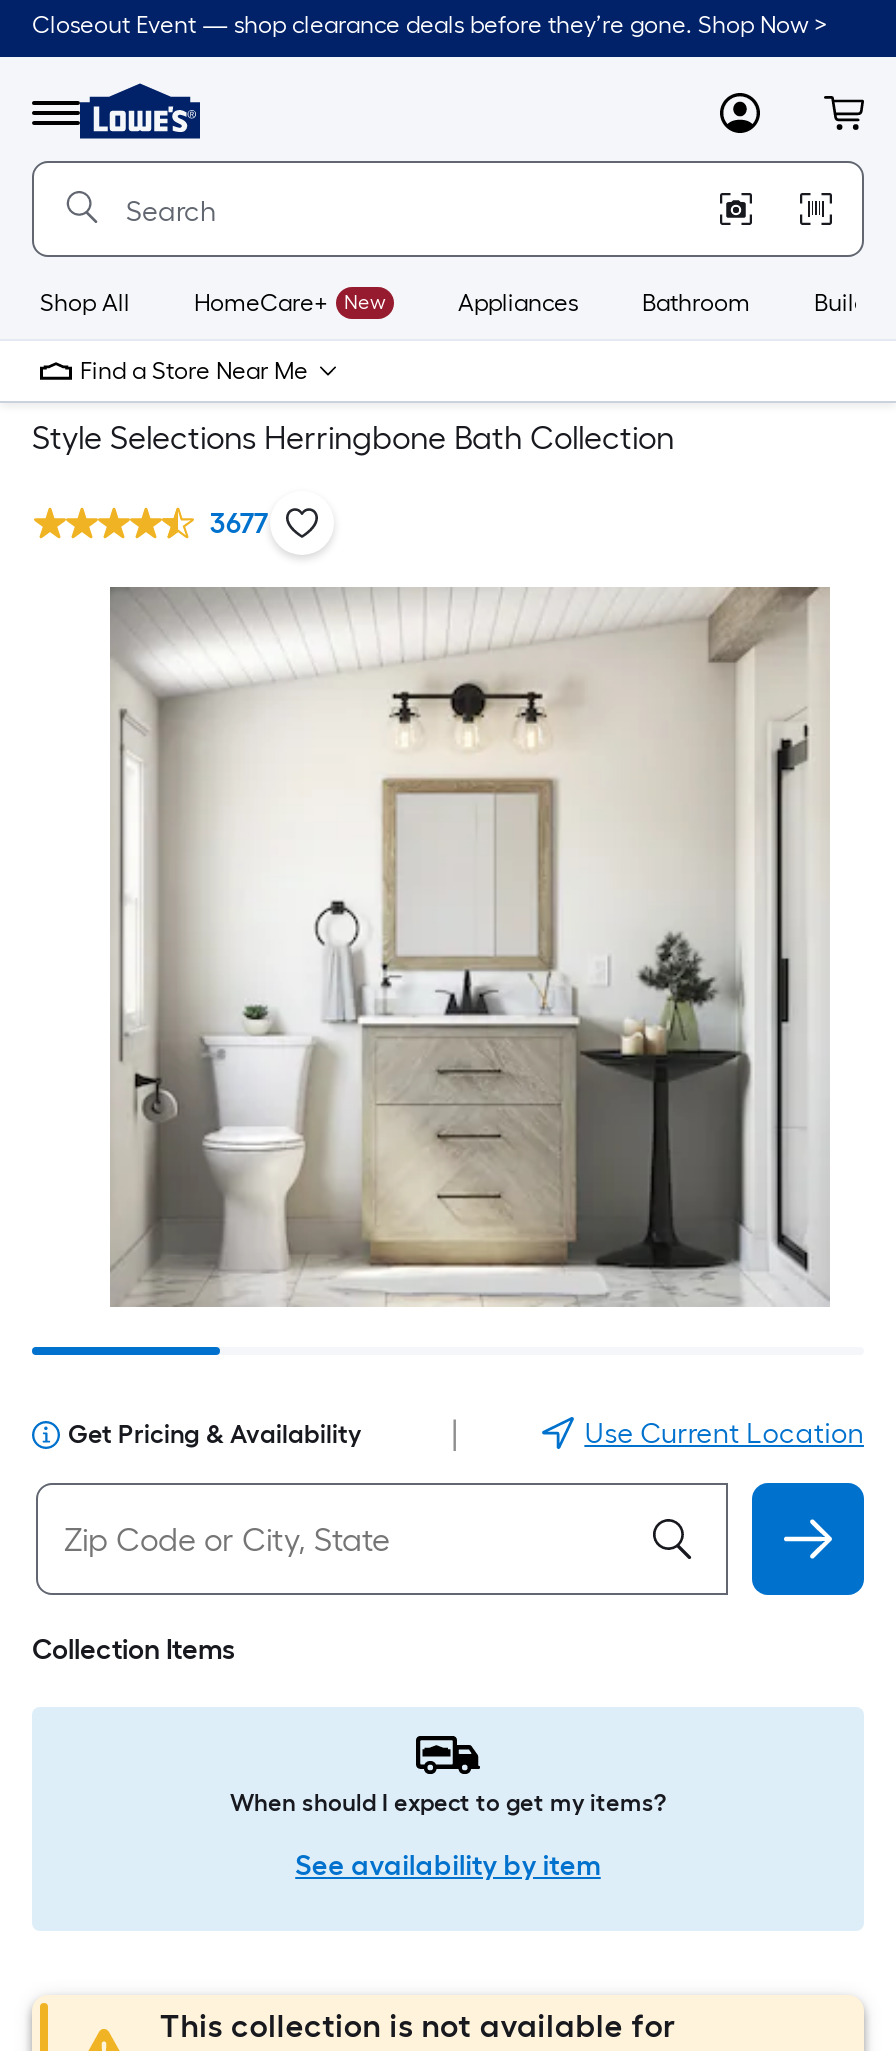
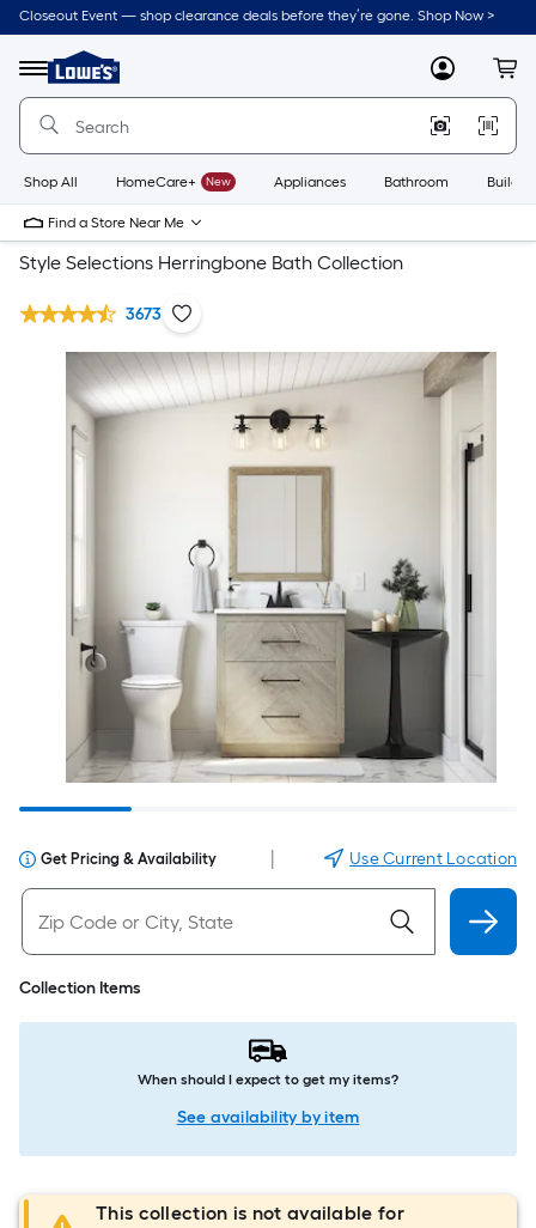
[210,507,268,541] 3677 -> [126,304,162,324] 3673

